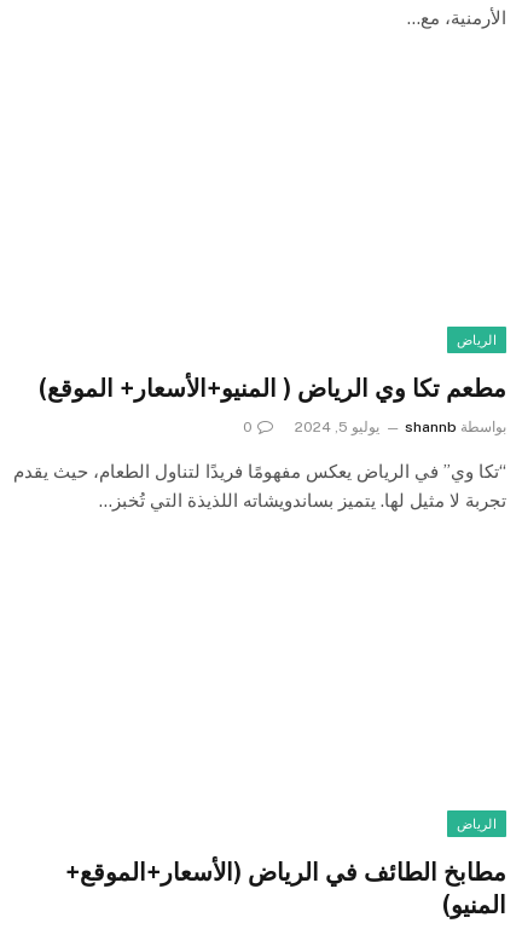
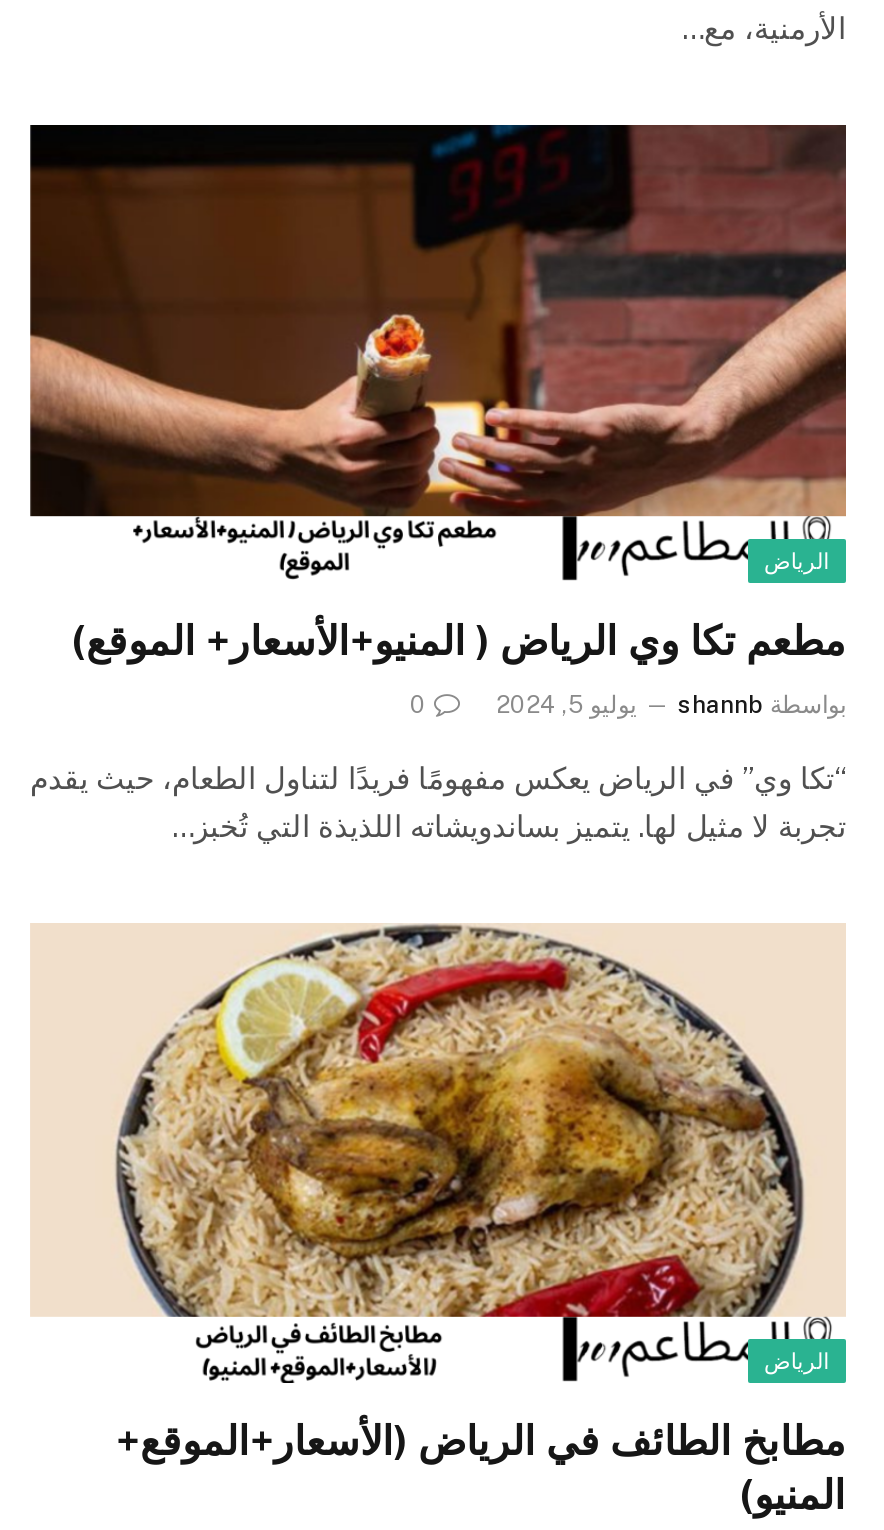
none -> [28,123,848,583] [image]
none -> [30,923,846,1385] [image]

